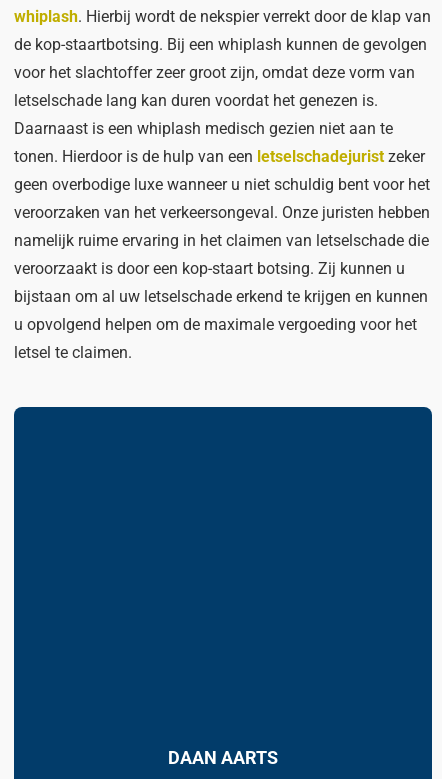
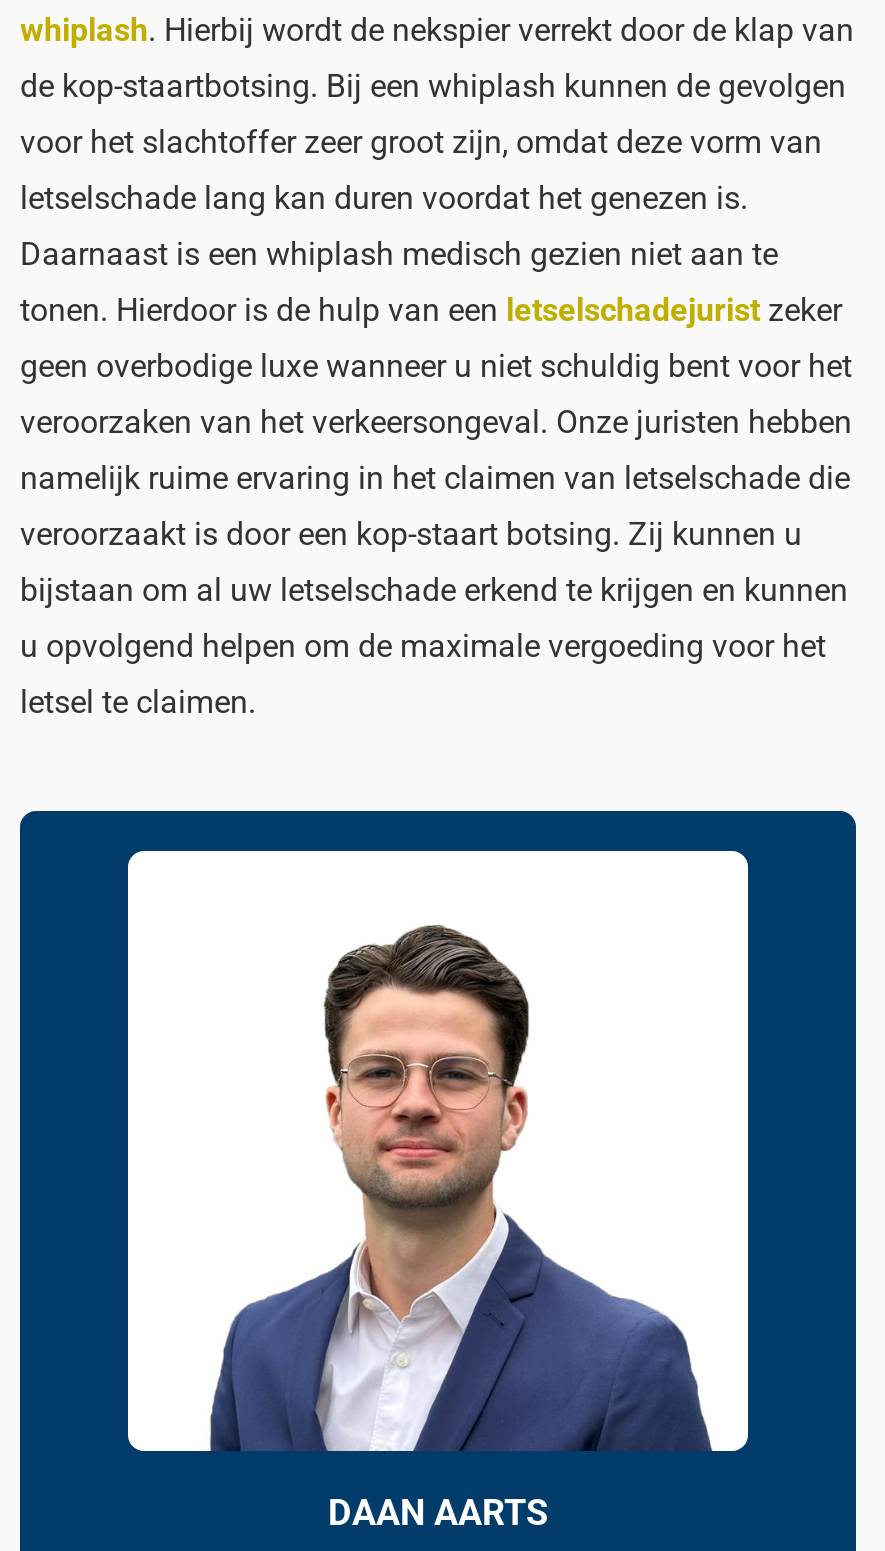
none -> [126,849,750,1453] [image]

